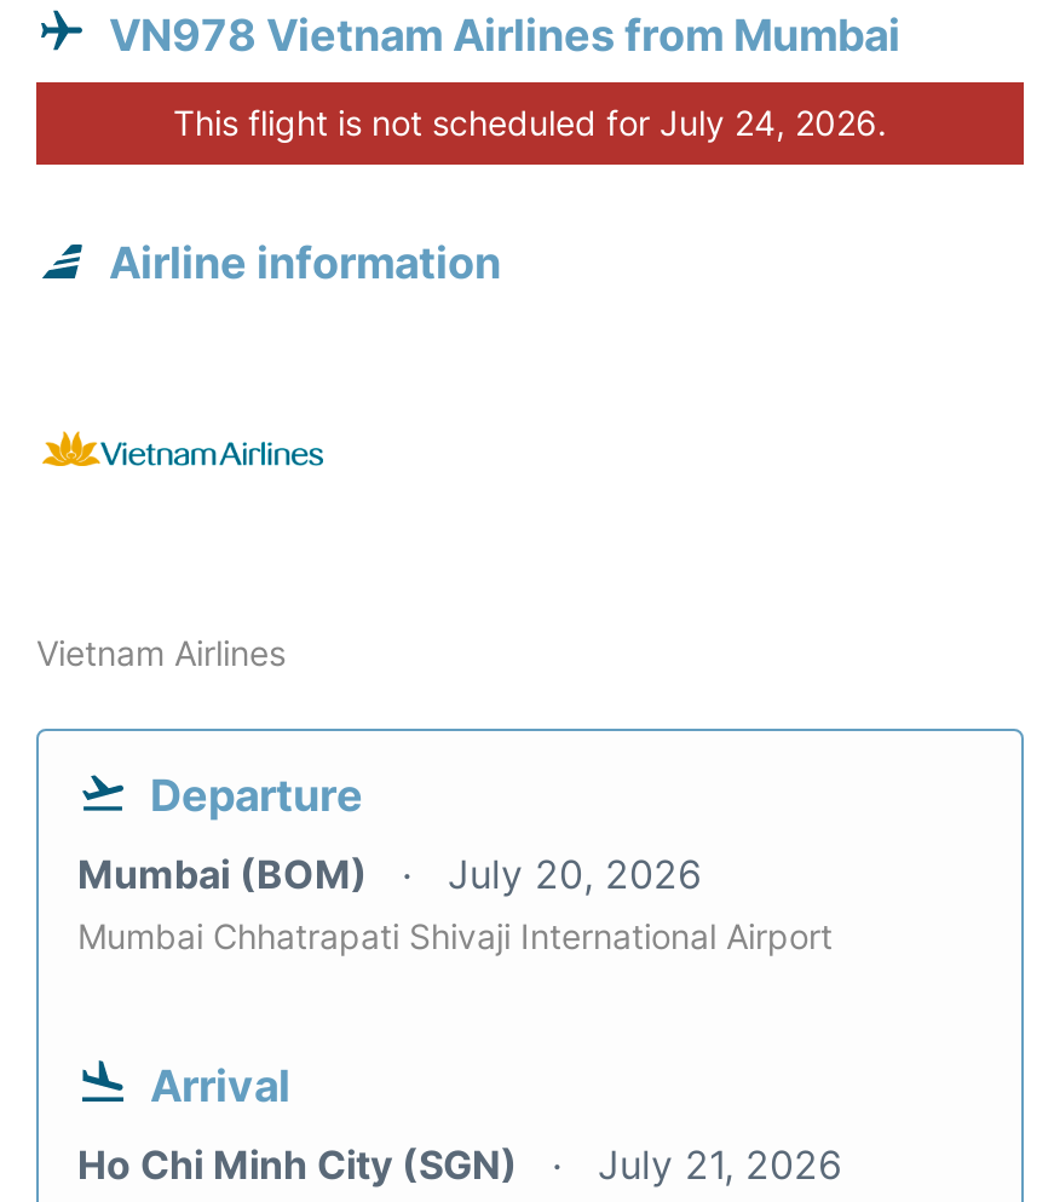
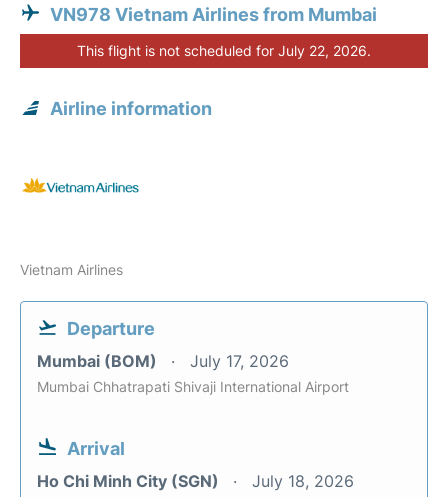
[173,103,887,144] This flight is not scheduled for July 24, 2026. -> [77,42,371,59] This flight is not scheduled for July 22, 2026.
[77,851,702,899] Mumbai (BOM) July 20, 2026 -> [37,351,289,371] Mumbai (BOM) July 17, 2026
[77,1141,842,1190] Ho Chi Minh City (SGN) July 21, 2026 -> [37,471,354,491] Ho Chi Minh City (SGN) July 18, 2026

